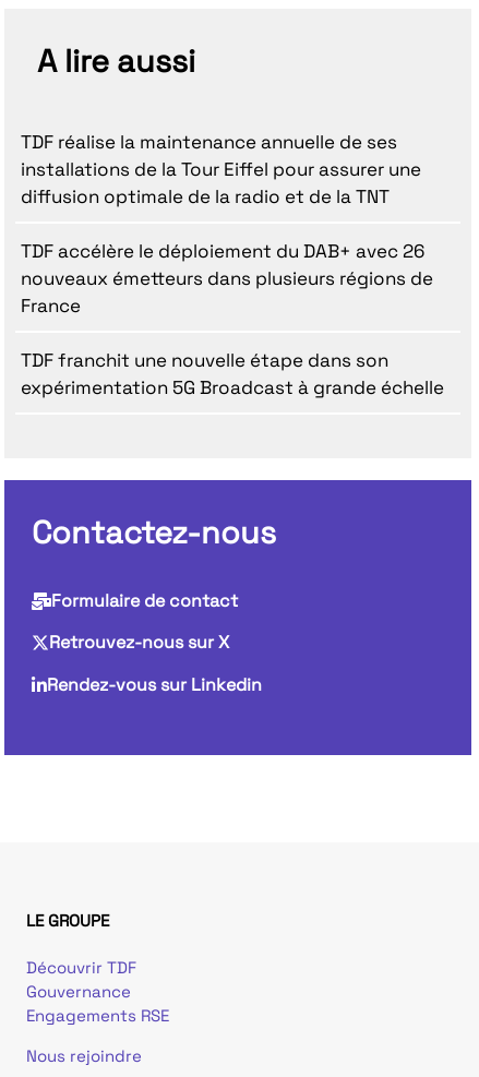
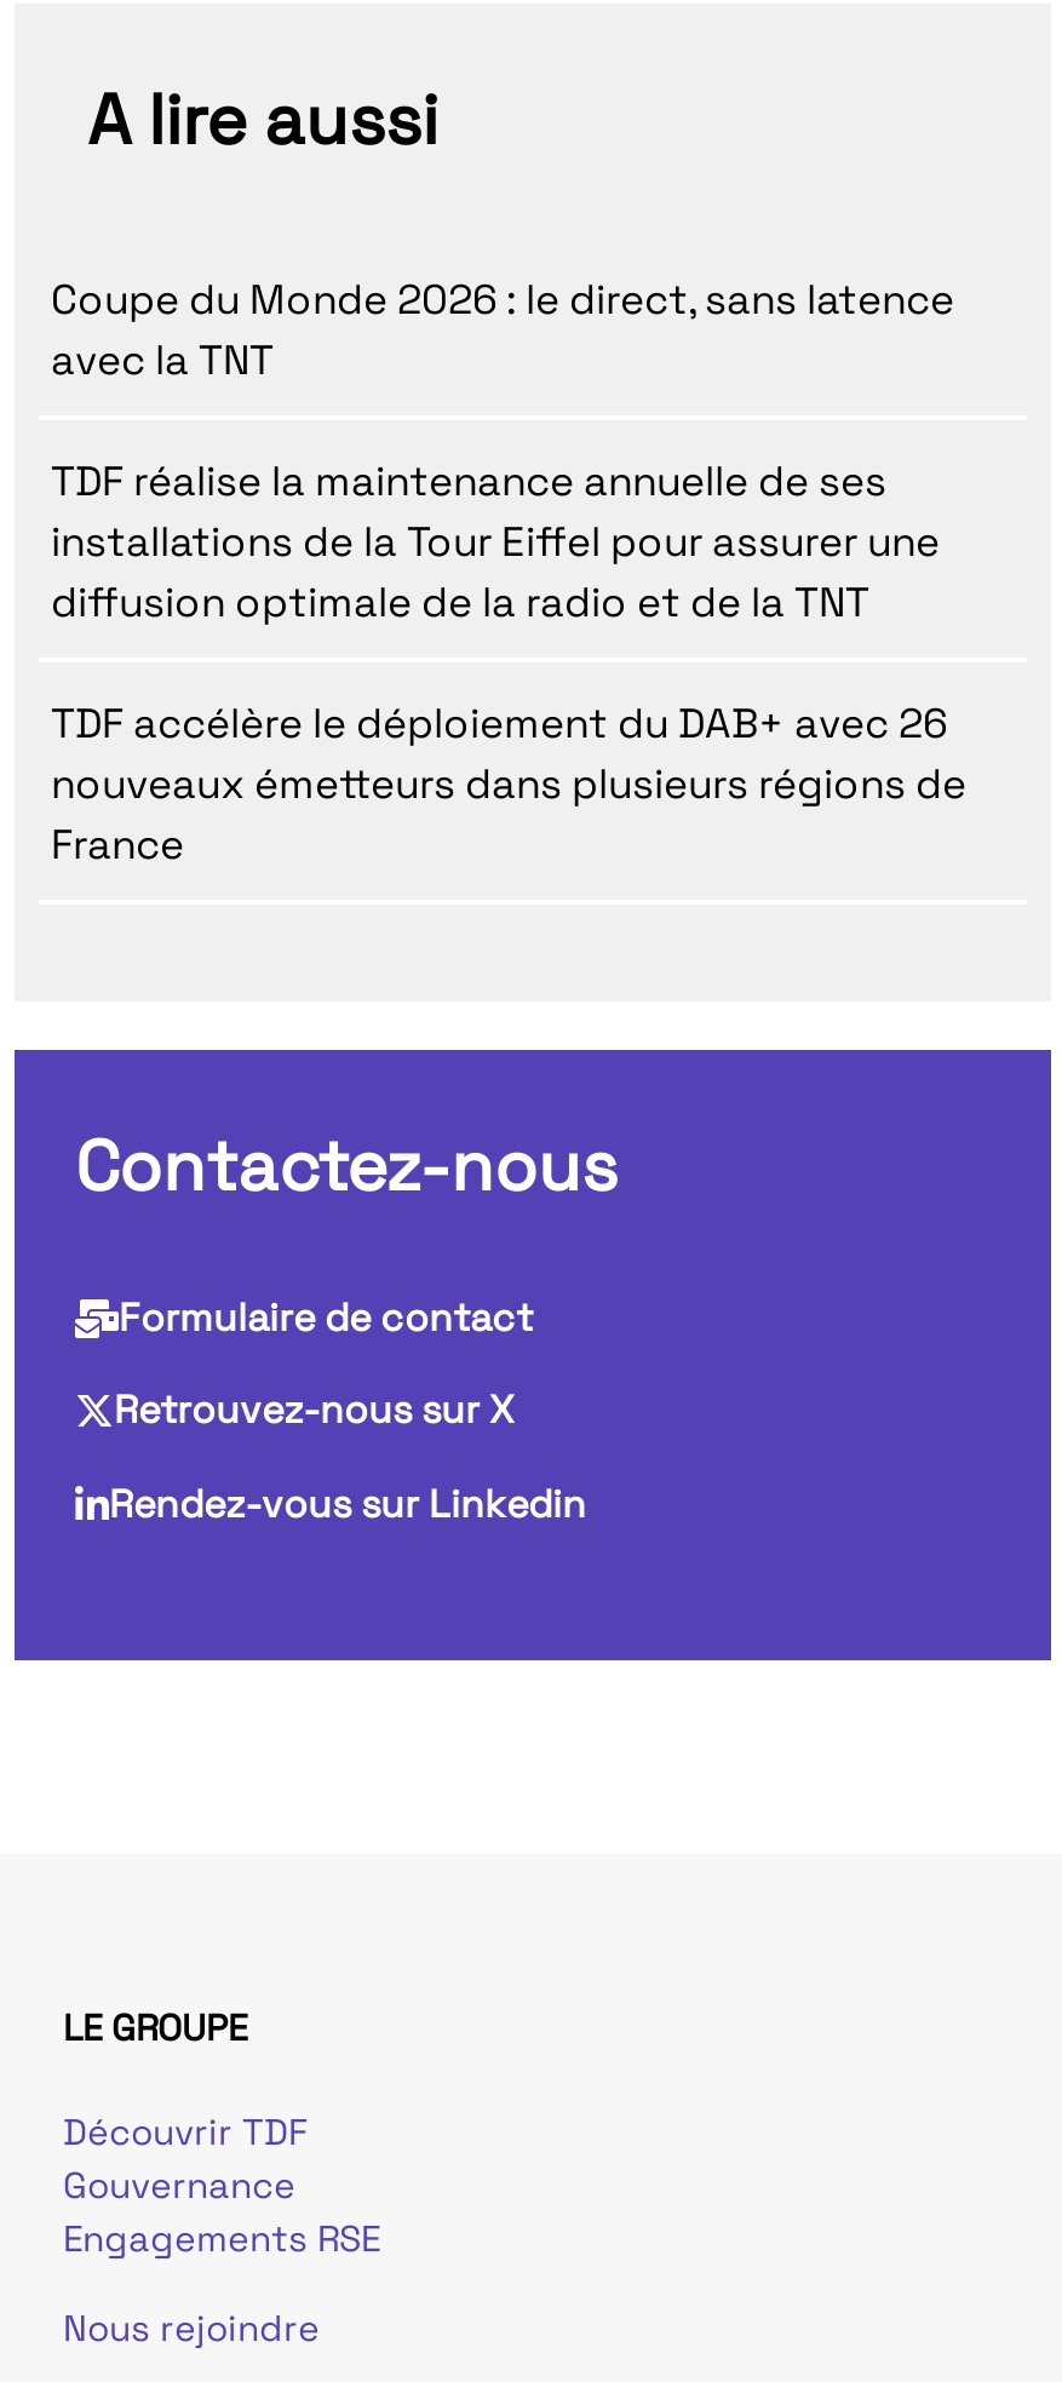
none -> [51,273,954,387] Coupe du Monde 2026 : le direct, sans latence | avec la TNT
moved [21,130,433,318] -> [51,455,966,872]: TDF réalise la maintenance annuelle de ses | installations de la Tour Eiffel pour assurer une | diffusion optimale de la radio et de la TNT | TDF accélère le déploiement du DAB+ avec 26 | nouveaux émetteurs dans plusieurs régions de | France
[21,349,444,400] TDF franchit une nouvelle étape dans son | expérimentation 5G Broadcast à grande échelle -> none

